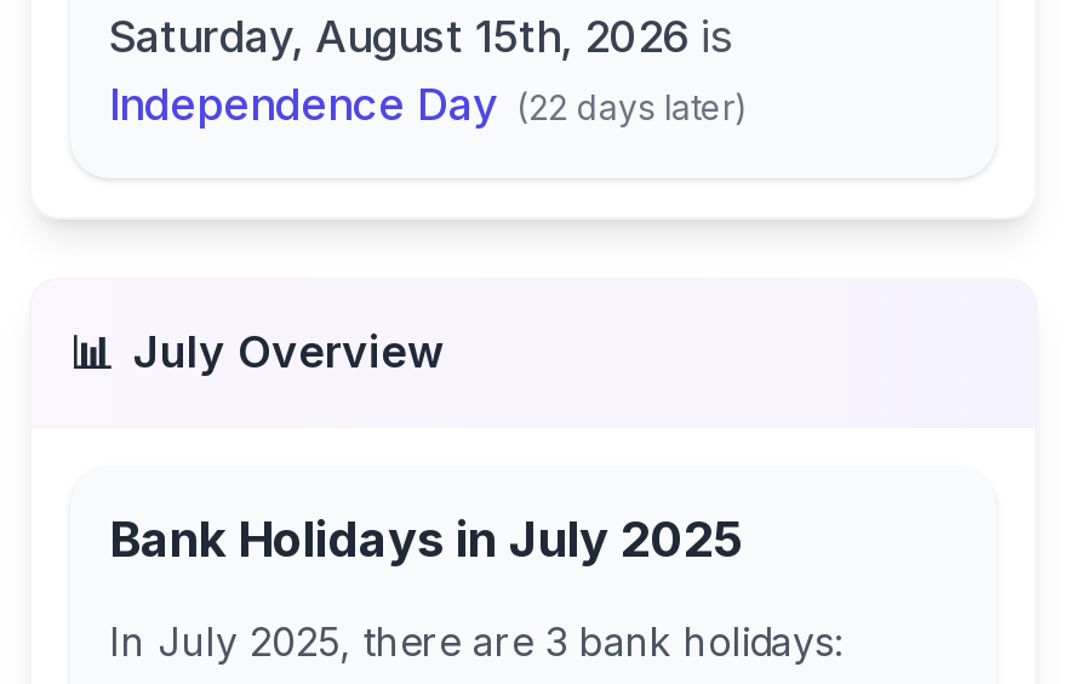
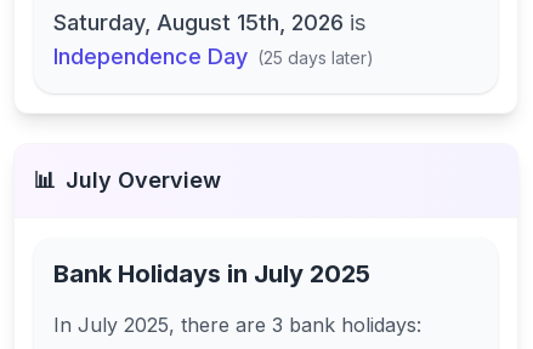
[109,79,749,130] Independence Day (22 days later) -> [53,44,374,69] Independence Day (25 days later)

